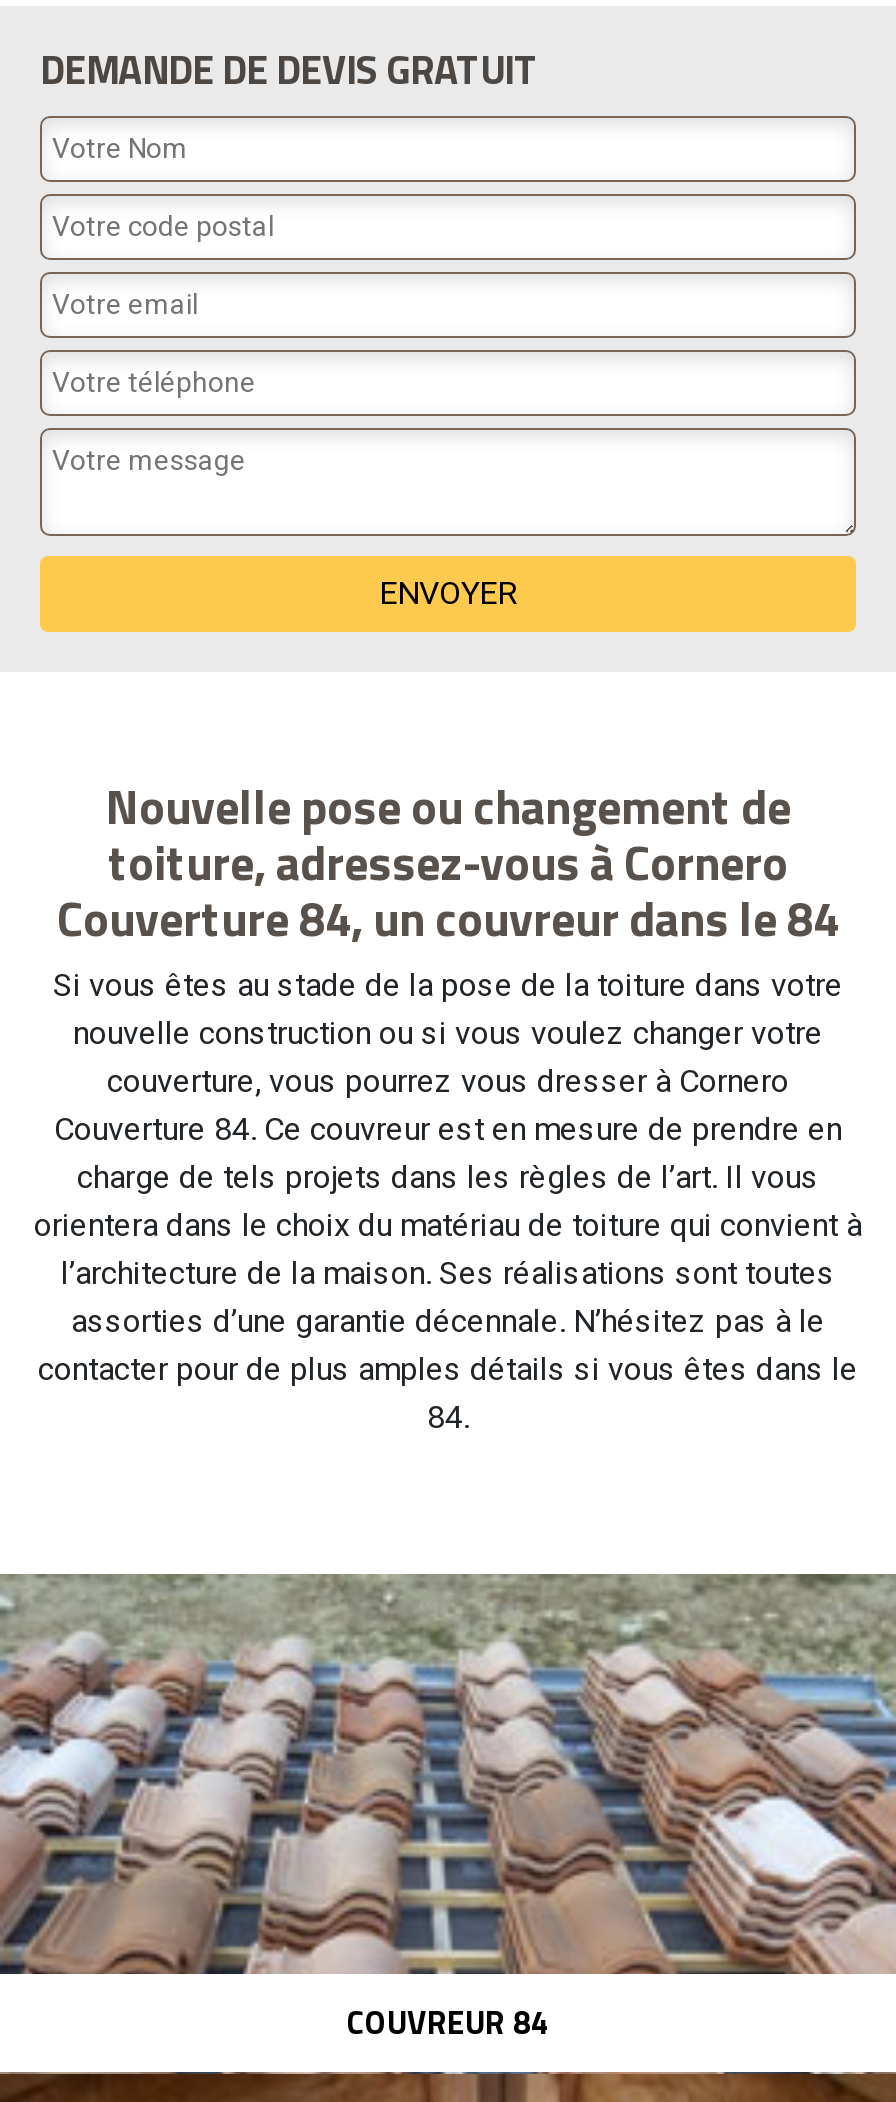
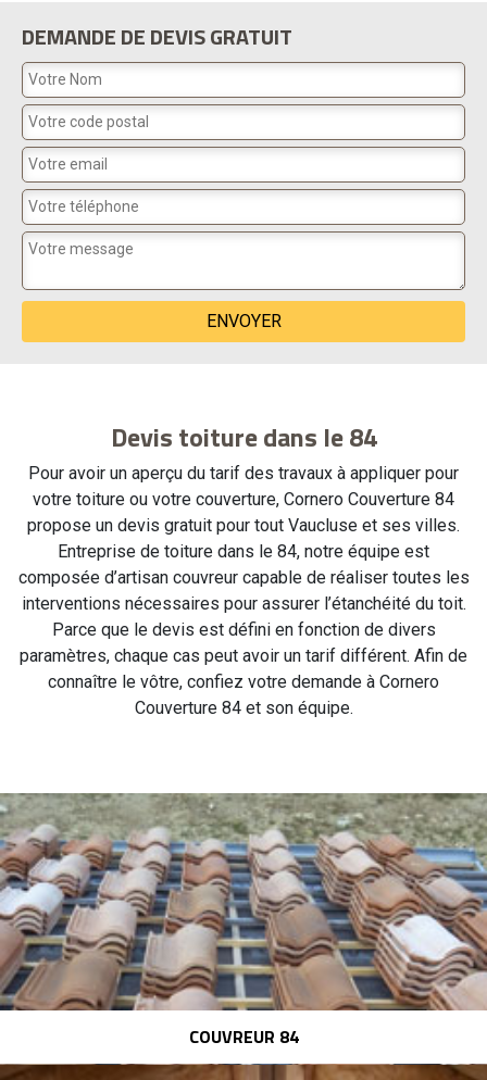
[34,770,862,1436] Nouvelle pose ou changement de | toiture, adressez-vous à Cornero | Couverture 84, un couvreur dans le 84 | Si vous êtes au stade de la pose de la toiture dans votre | nouvelle construction ou si vous voulez changer votre | couverture, vous pourrez vous dresser à Cornero | Couverture 84. Ce couvreur est en mesure de prendre en | charge de tels projets dans les règles de l’art. Il vous | orientera dans le choix du matériau de toiture qui convient à | l’architecture de la maison. Ses réalisations sont toutes | assorties d’une garantie décennale. N’hésitez pas à le | contacter pour de plus amples détails si vous êtes dans le | 84. -> [18,417,469,718] Devis toiture dans le 84 | Pour avoir un aperçu du tarif des travaux à appliquer pour | votre toiture ou votre couverture, Cornero Couverture 84 | propose un devis gratuit pour tout Vaucluse et ses villes. | Entreprise de toiture dans le 84, notre équipe est | composée d’artisan couvreur capable de réaliser toutes les | interventions nécessaires pour assurer l’étanchéité du toit. | Parce que le devis est défini en fonction de divers | paramètres, chaque cas peut avoir un tarif différent. Afin de | connaître le vôtre, confiez votre demande à Cornero | Couverture 84 et son équipe.

